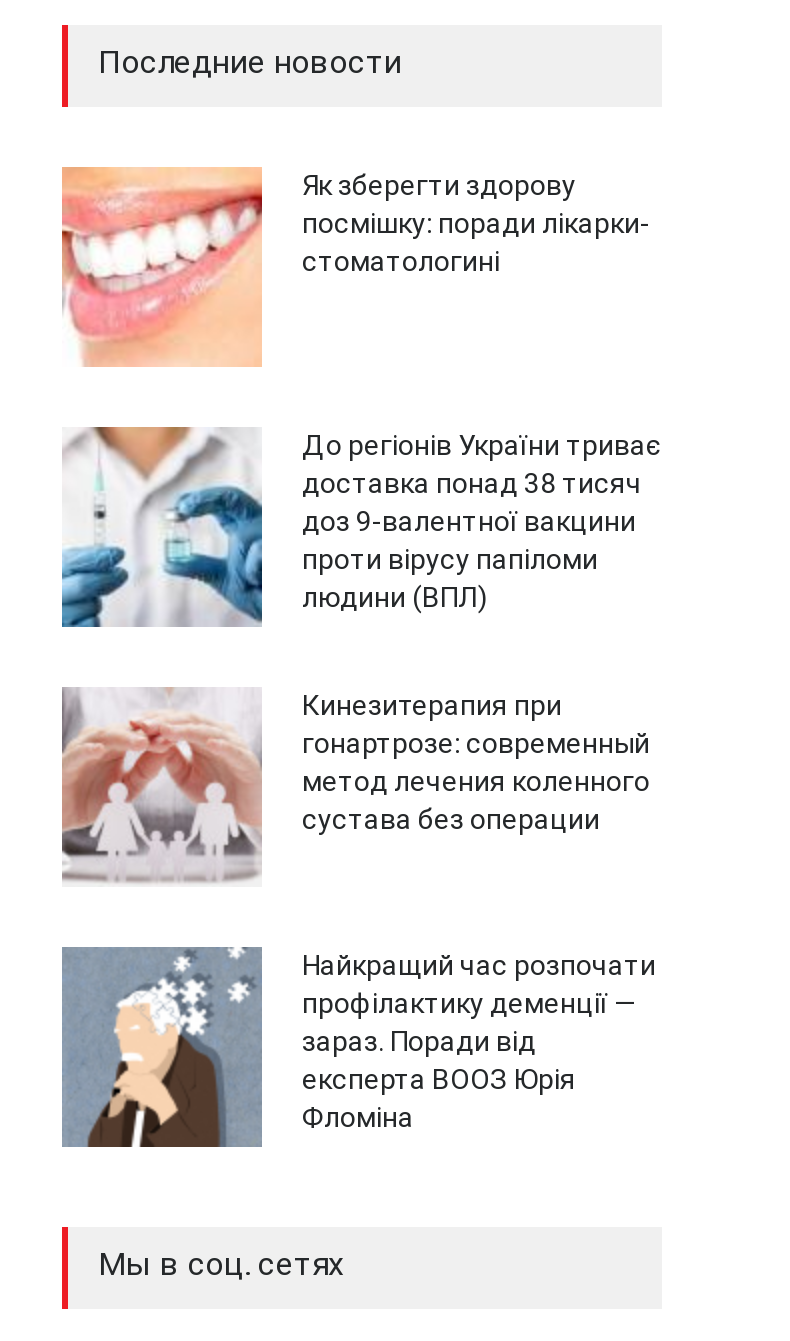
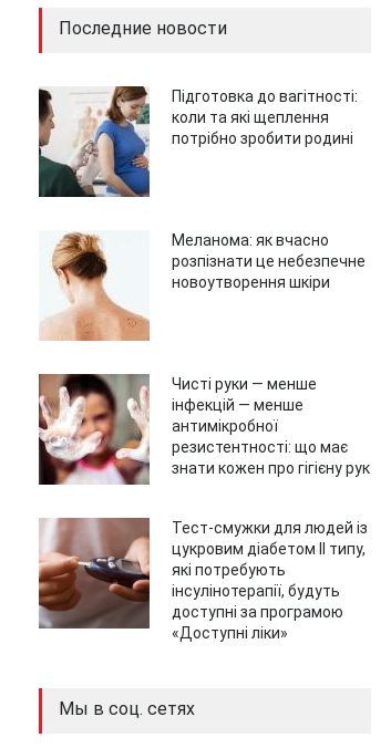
[60,167,650,367] [image] | Як зберегти здорову | посмішку: поради лікарки- | стоматологині -> [38,85,358,198] [image] | Підготовка до вагітності: | коли та які щеплення | потрібно зробити родині
[60,425,660,629] [image] | До регіонів України триває | доставка понад 38 тисяч | доз 9-валентної вакцини | проти вірусу папіломи | людини (ВПЛ) -> [39,231,366,341] [image] | Меланома: як вчасно | розпізнати це небезпечне | новоутворення шкіри
[60,687,650,885] [image] | Кинезитерапия при | гонартрозе: современный | метод лечения коленного | сустава без операции -> [39,373,370,485] [image] | Чисті руки — менше | інфекцій — менше | антимікробної | резистентності: що має | знати кожен про гігієну рук
[60,945,656,1149] [image] | Найкращий час розпочати | профілактику деменції — | зараз. Поради від | експерта ВООЗ Юрія | Фломіна -> [38,517,368,642] [image] | Тест-смужки для людей із | цукровим діабетом ІІ типу, | які потребують | інсулінотерапії, будуть | доступні за програмою | «Доступні ліки»

